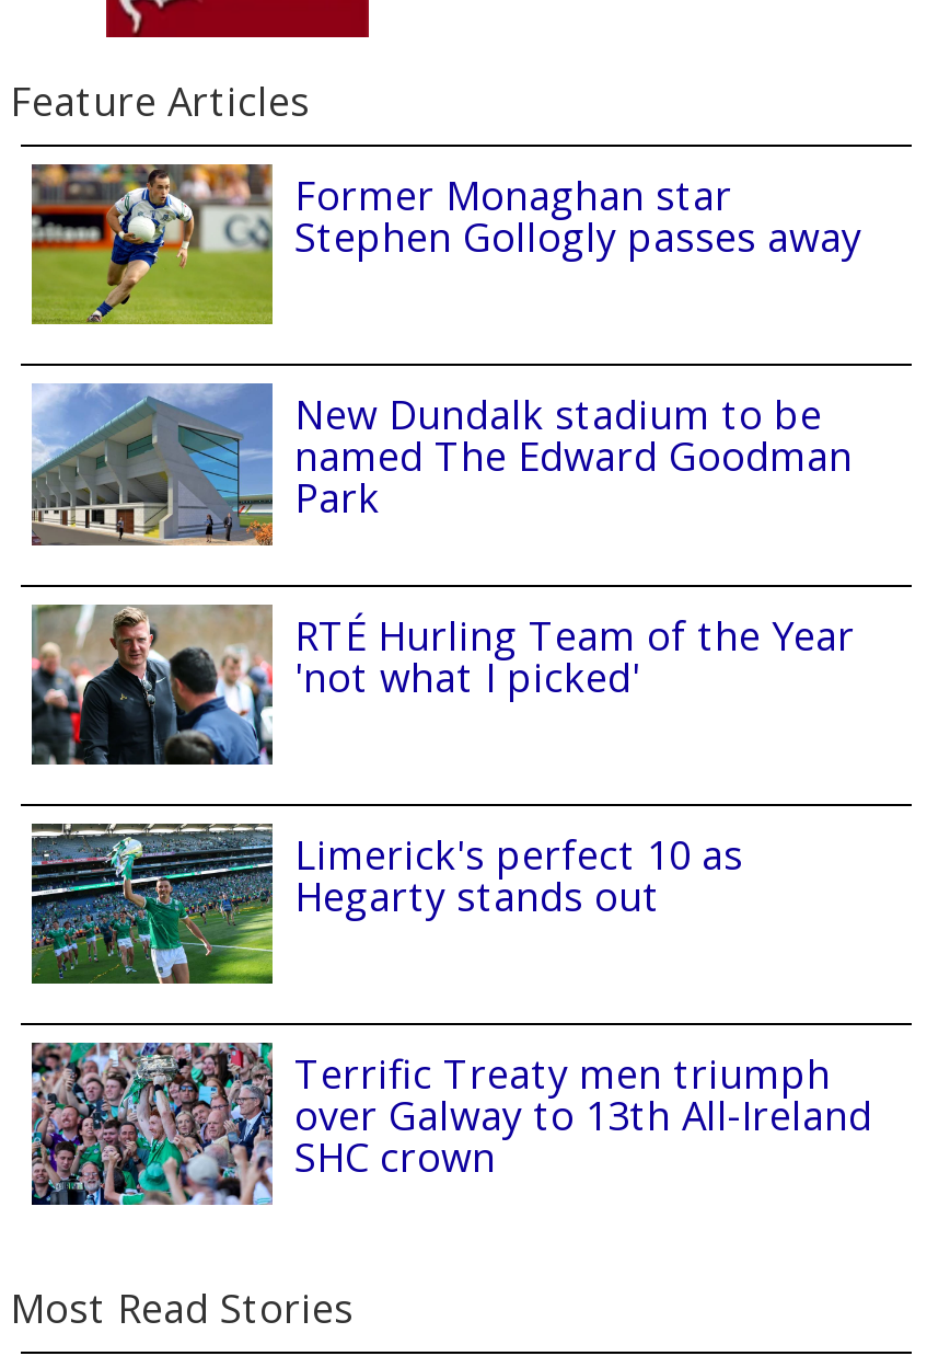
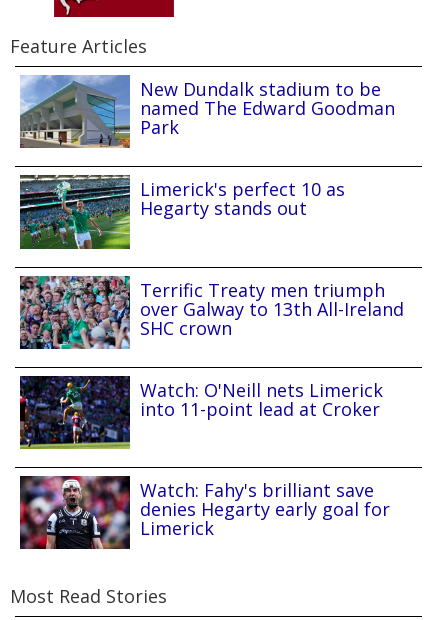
[30,162,861,326] [image] | Former Monaghan star | Stephen Gollogly passes away -> none
moved [27,379,853,548] -> [18,73,395,150]: [image] | New Dundalk stadium to be | named The Edward Goodman | Park
[32,602,855,767] [image] | RTÉ Hurling Team of the Year | 'not what I picked' -> none
moved [27,819,872,1184] -> [18,173,404,340]: [image] | Limerick's perfect 10 as | Hegarty stands out | Terrific Treaty men triumph | over Galway to 13th All-Ireland | SHC crown
none -> [19,376,390,540] [image] | Watch: O'Neill nets Limerick | into 11-point lead at Croker | Watch: Fahy's brilliant save | denies Hegarty early goal for | Limerick
none -> [19,475,130,550] [image]

